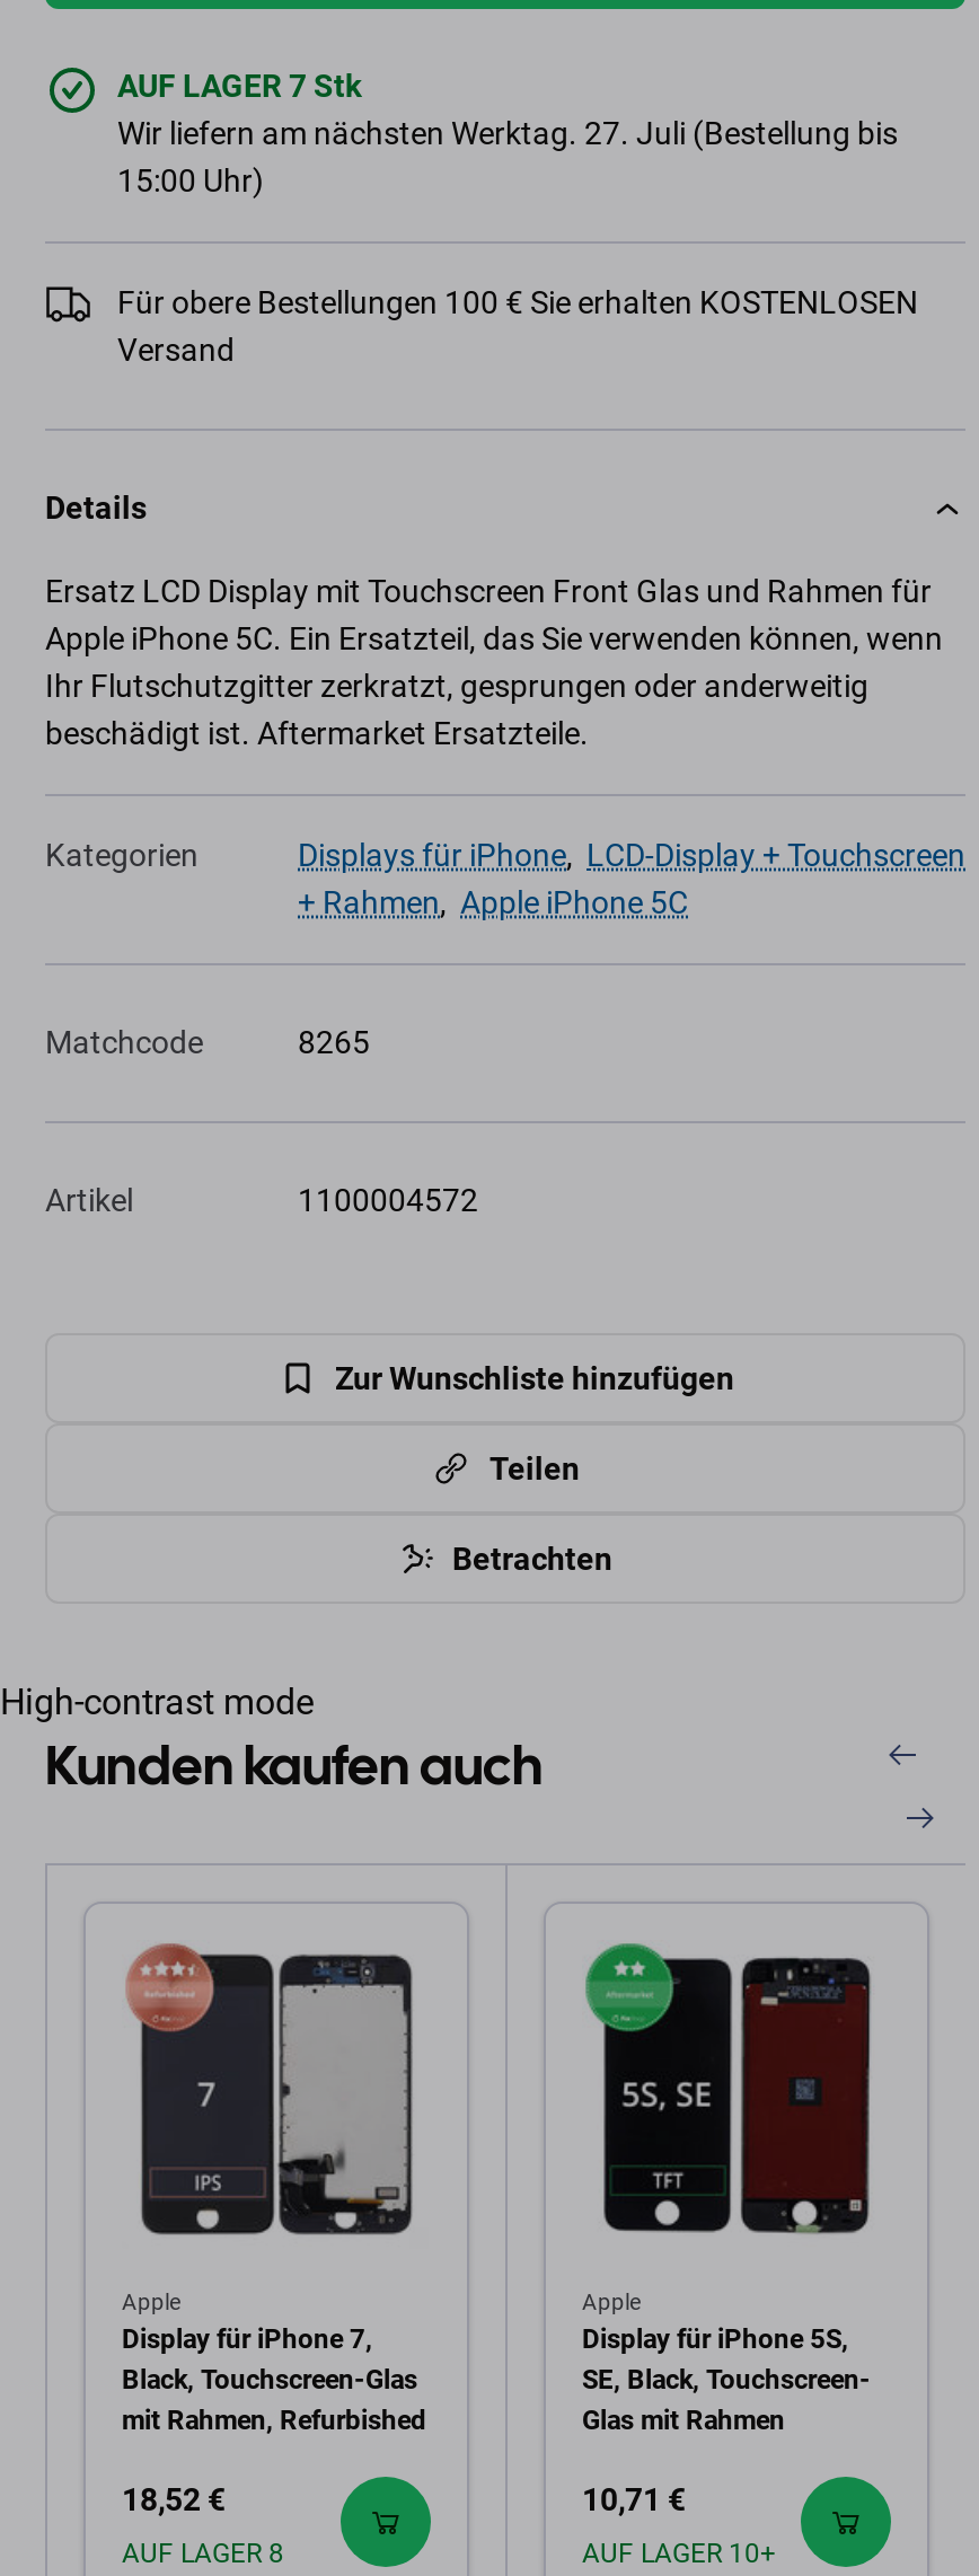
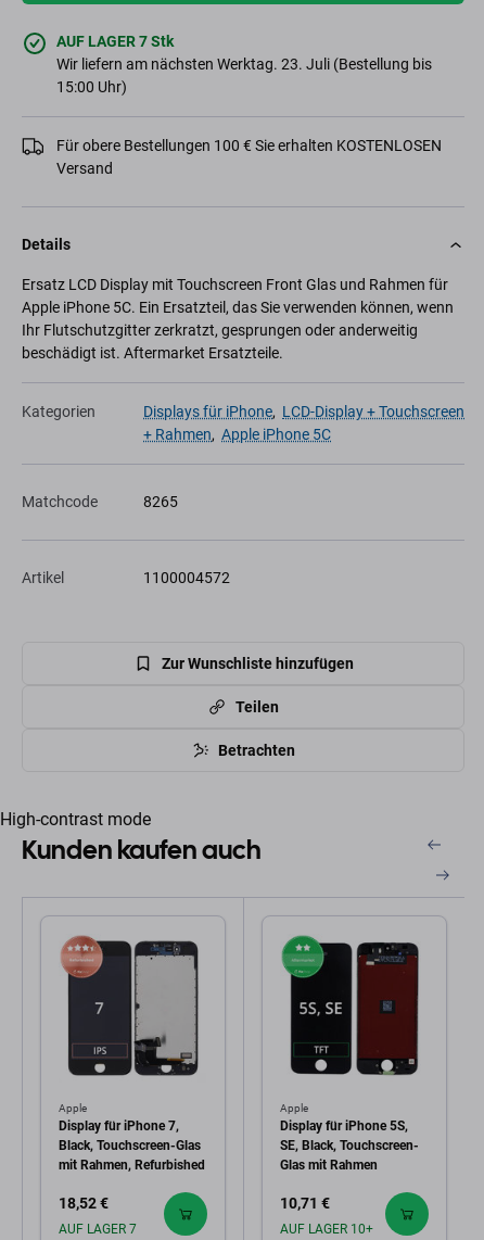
[117,116,898,152] Wir liefern am nächsten Werktag. 27. Juli (Bestellung bis -> [56,56,432,73] Wir liefern am nächsten Werktag. 23. Juli (Bestellung bis
[122,2539,284,2570] AUF LAGER 8 -> [59,1222,137,1237] AUF LAGER 7

